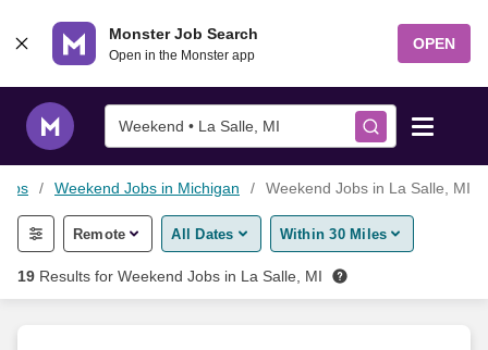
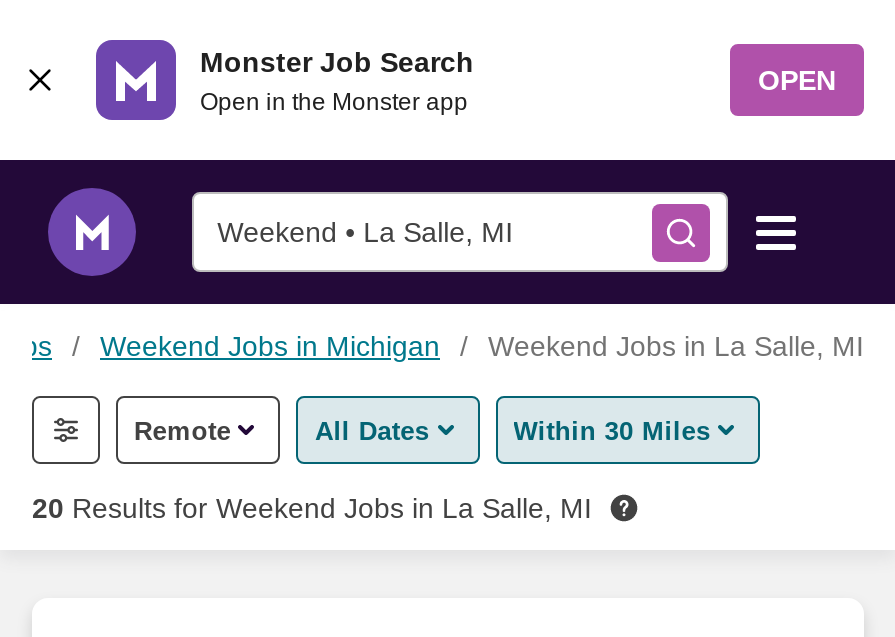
[17,267,322,285] 19 Results for Weekend Jobs in La Salle, MI -> [32,492,592,524] 20 Results for Weekend Jobs in La Salle, MI

